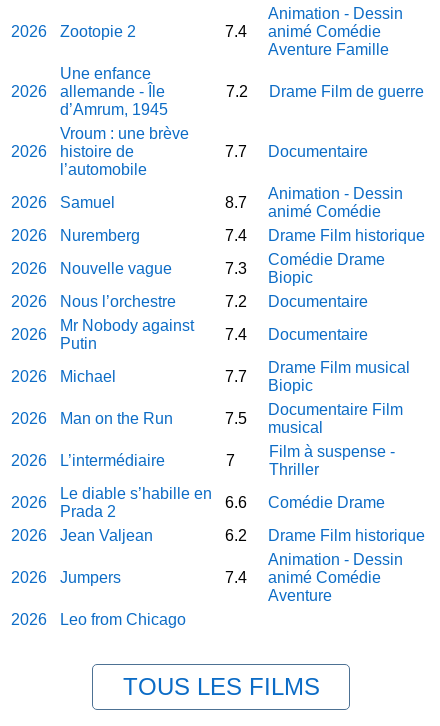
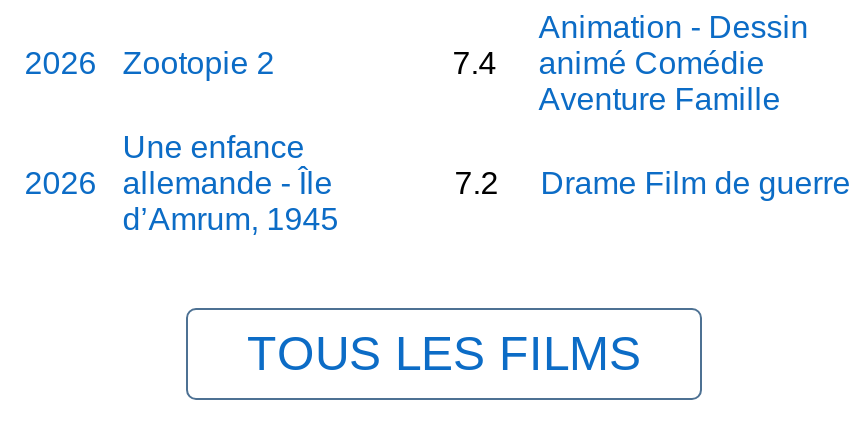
[60,125,189,178] Vroum : une brève | histoire de | l’automobile -> none
[11,143,47,160] 2026 -> none
[11,143,368,211] 7.7 | Documentaire | 2026 | Samuel | 8.7 -> none
[11,185,425,277] Animation - Dessin | animé Comédie | 2026 | Nuremberg | 7.4 | Drame Film historique | 2026 | Nouvelle vague | 7.3 -> none
[11,251,385,343] Comédie Drame | Biopic | 2026 | Nous l’orchestre | 7.2 | Documentaire | 2026 -> none
[60,317,194,352] Mr Nobody against | Putin -> none
[11,326,368,385] 7.4 | Documentaire | 2026 | Michael | 7.7 -> none
[11,359,410,427] Drame Film musical | Biopic | 2026 | Man on the Run | 7.5 -> none
[11,401,403,469] Documentaire Film | musical | 2026 | L’intermédiaire | 7 -> none
[11,443,395,511] Film à suspense - | Thriller | 2026 -> none
[60,485,212,520] Le diable s’habille en | Prada 2 -> none
[11,494,425,586] 6.6 | Comédie Drame | 2026 | Jean Valjean | 6.2 | Drame Film historique | 2026 | Jumpers | 7.4 -> none
[11,551,403,628] Animation - Dessin | animé Comédie | Aventure | 2026 | Leo from Chicago -> none

